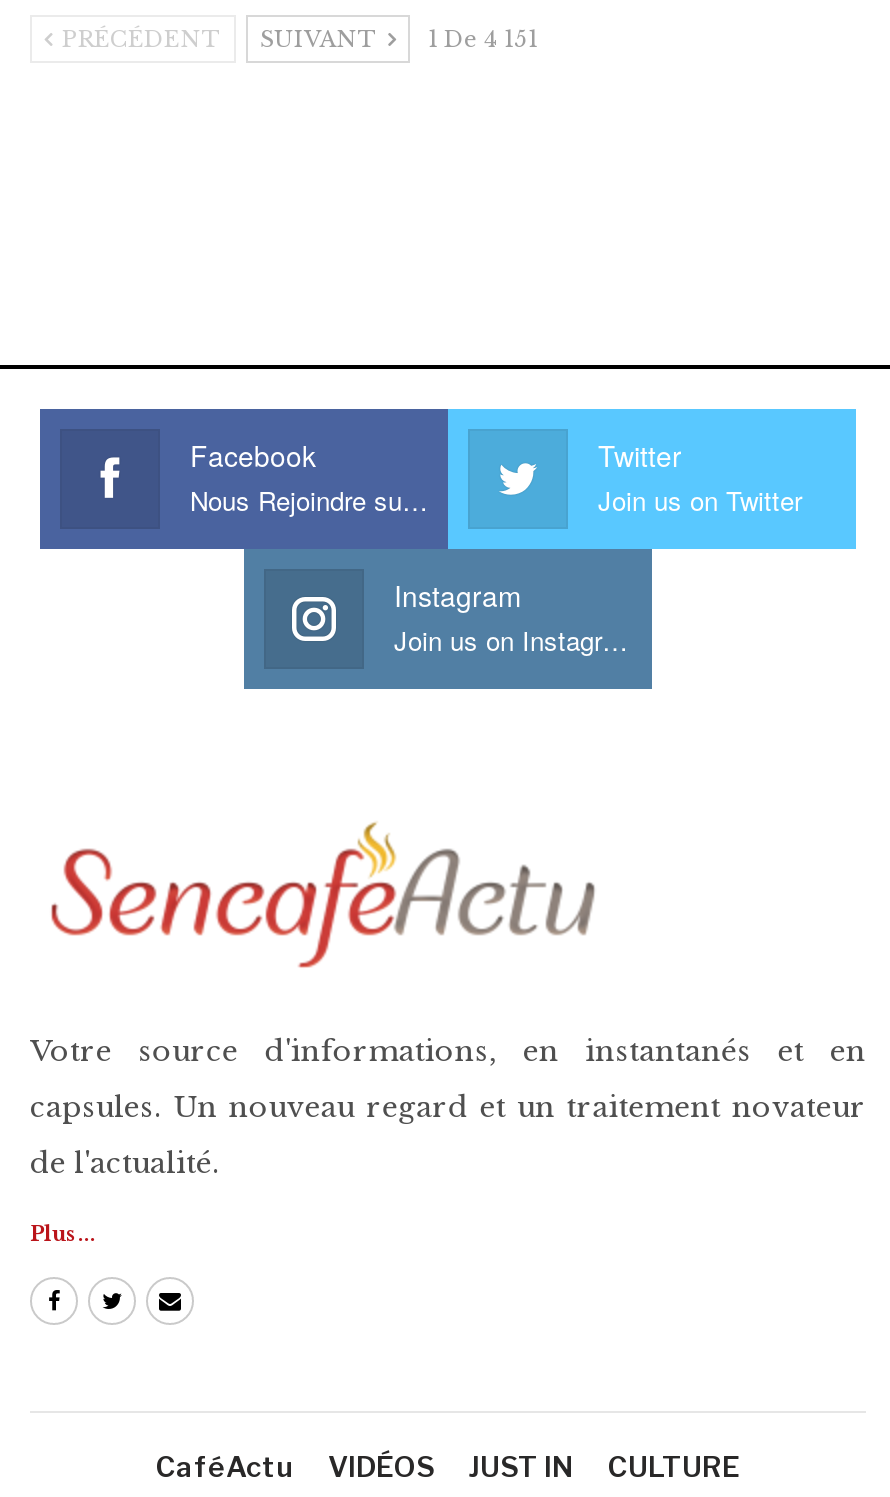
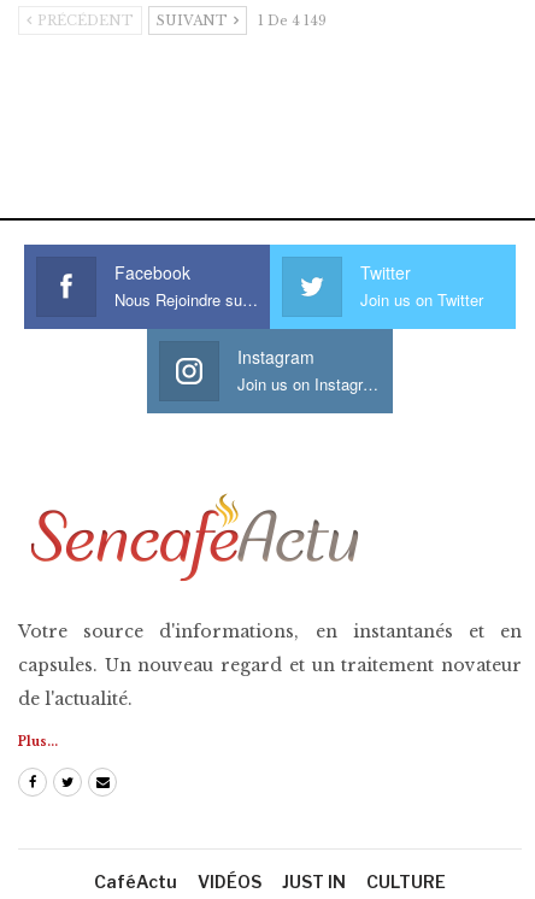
[56,26,538,54] PRÉCÉDENT SUIVANT 1 De 4 151 -> [34,12,327,29] PRÉCÉDENT SUIVANT 1 De 4 149

